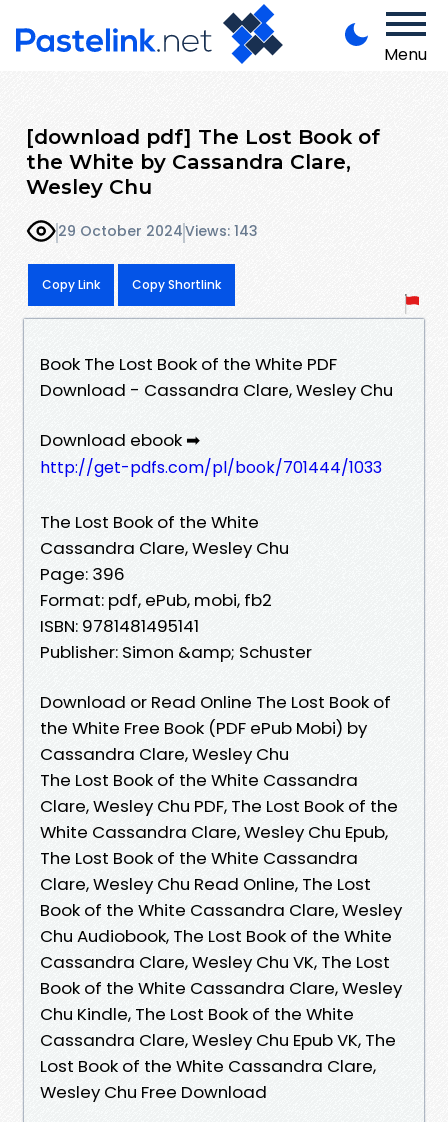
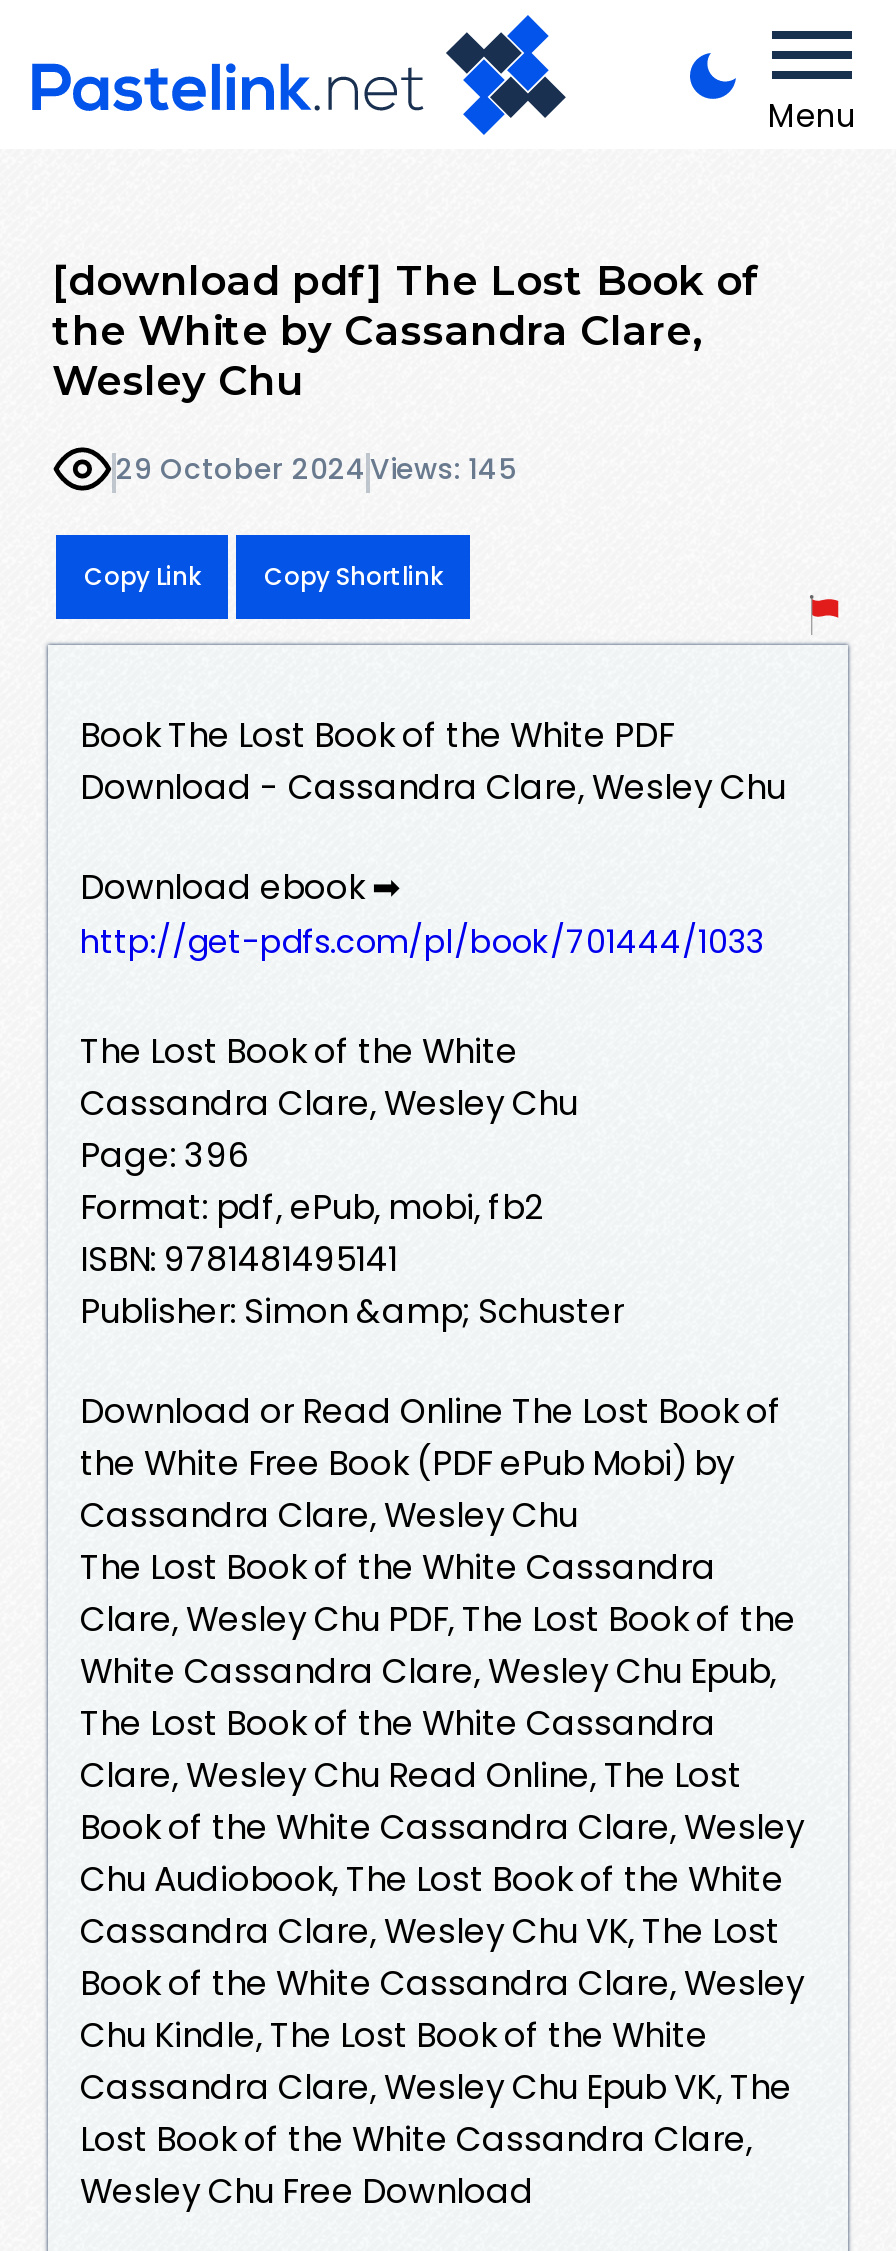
[58,221,258,241] 29 October 2024 Views: 143 -> [116,450,516,490] 29 October 2024 Views: 145

